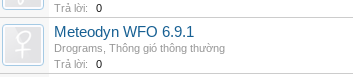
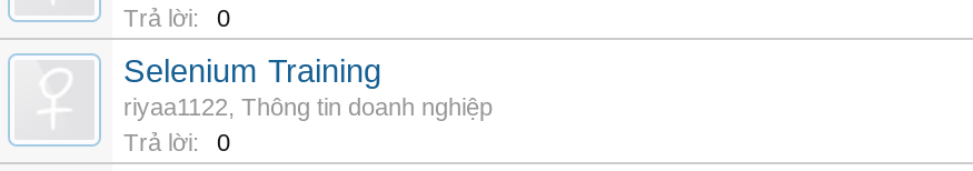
[54,24,225,54] Meteodyn WFO 6.9.1 | Drograms, Thông gió thông thường -> [123,53,493,120] Selenium Training | riyaa1122, Thông tin doanh nghiệp

